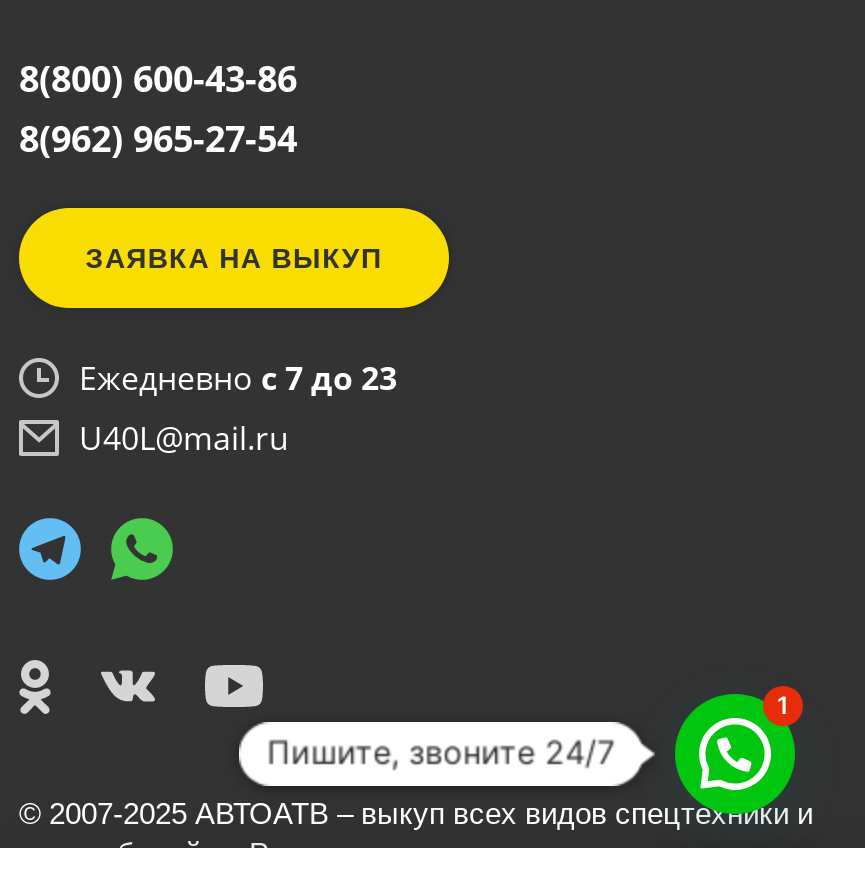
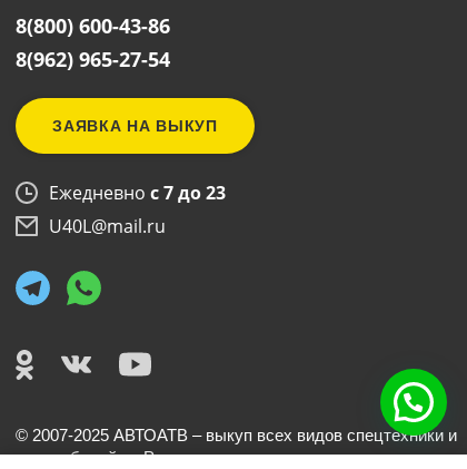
[267,690,789,772] 1 | Пишите, звоните 24/7 -> none

